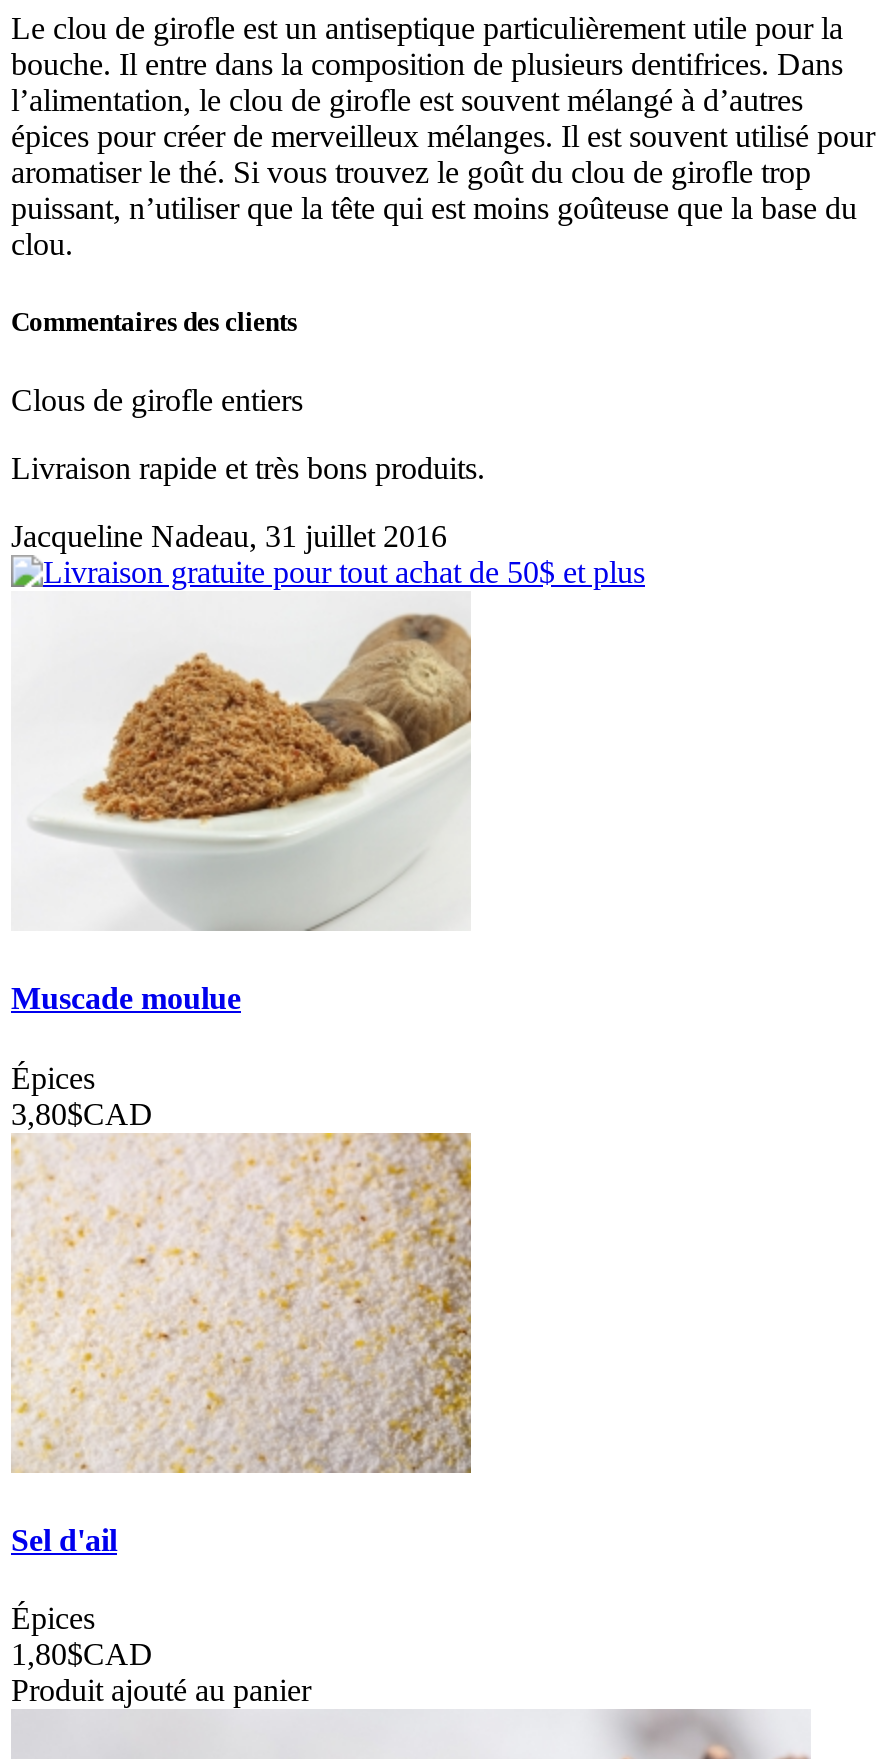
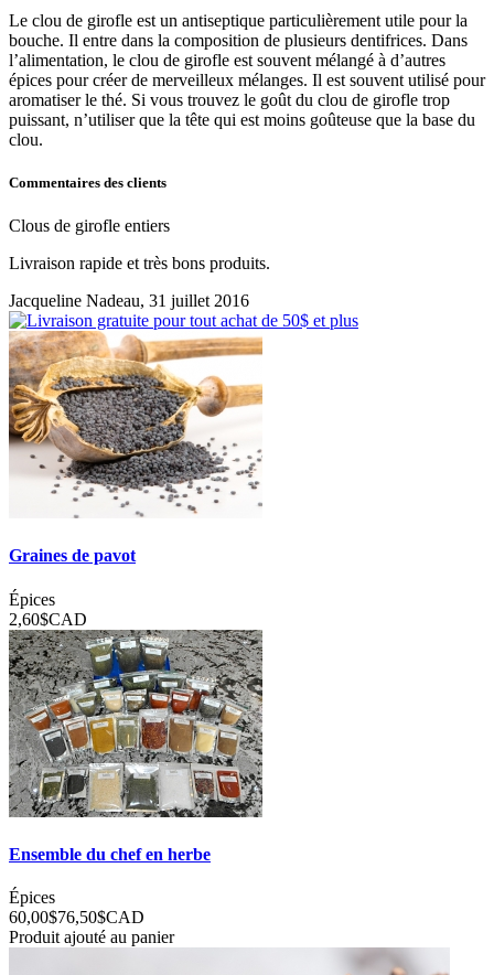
[11,589,473,1016] [image] | Muscade moulue -> [8,330,264,565] [image] | Graines de pavot
[11,1096,153,1130] 3,80$CAD -> [9,610,87,628] 2,60$CAD
[11,1131,473,1557] [image] | Sel d'ail -> [8,629,264,864] [image] | Ensemble du chef en herbe
[11,1637,153,1671] 1,80$CAD -> [9,908,144,927] 60,00$76,50$CAD

